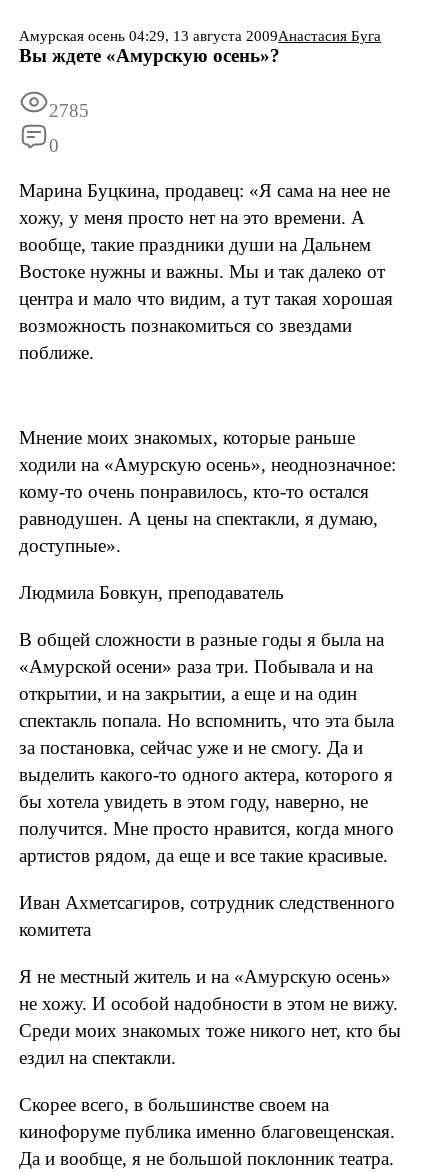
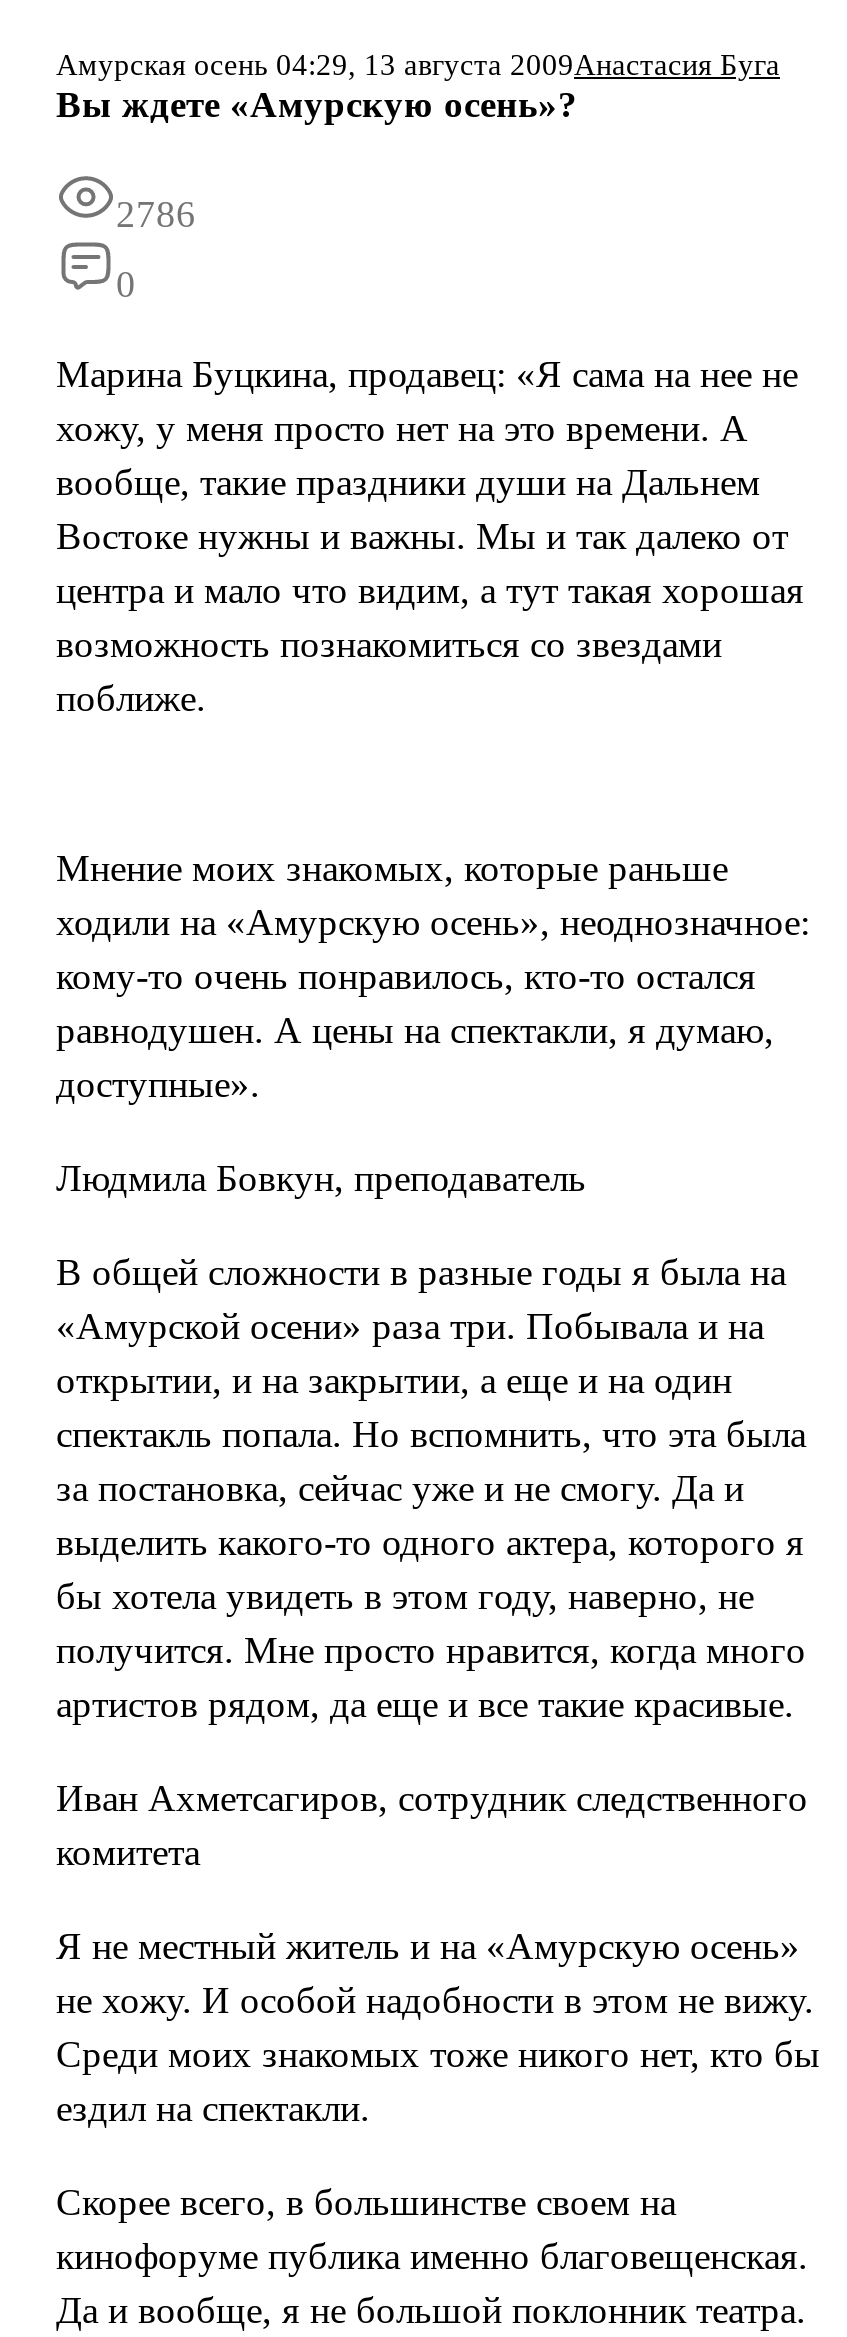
[49,100,89,121] 2785 -> [116,194,196,236] 2786

